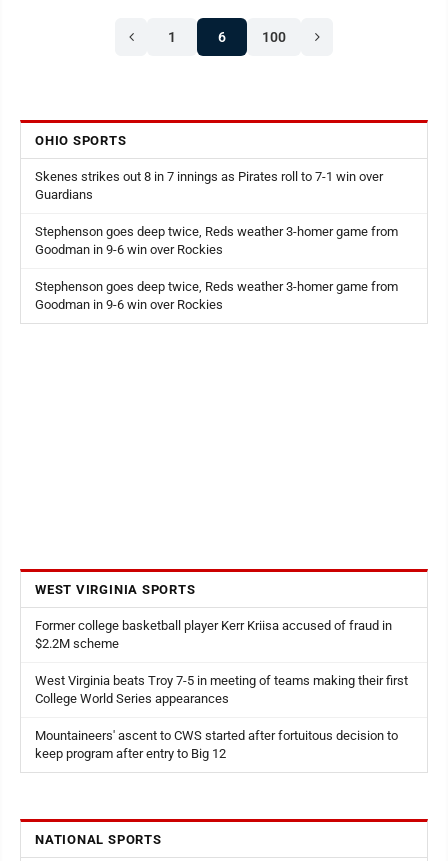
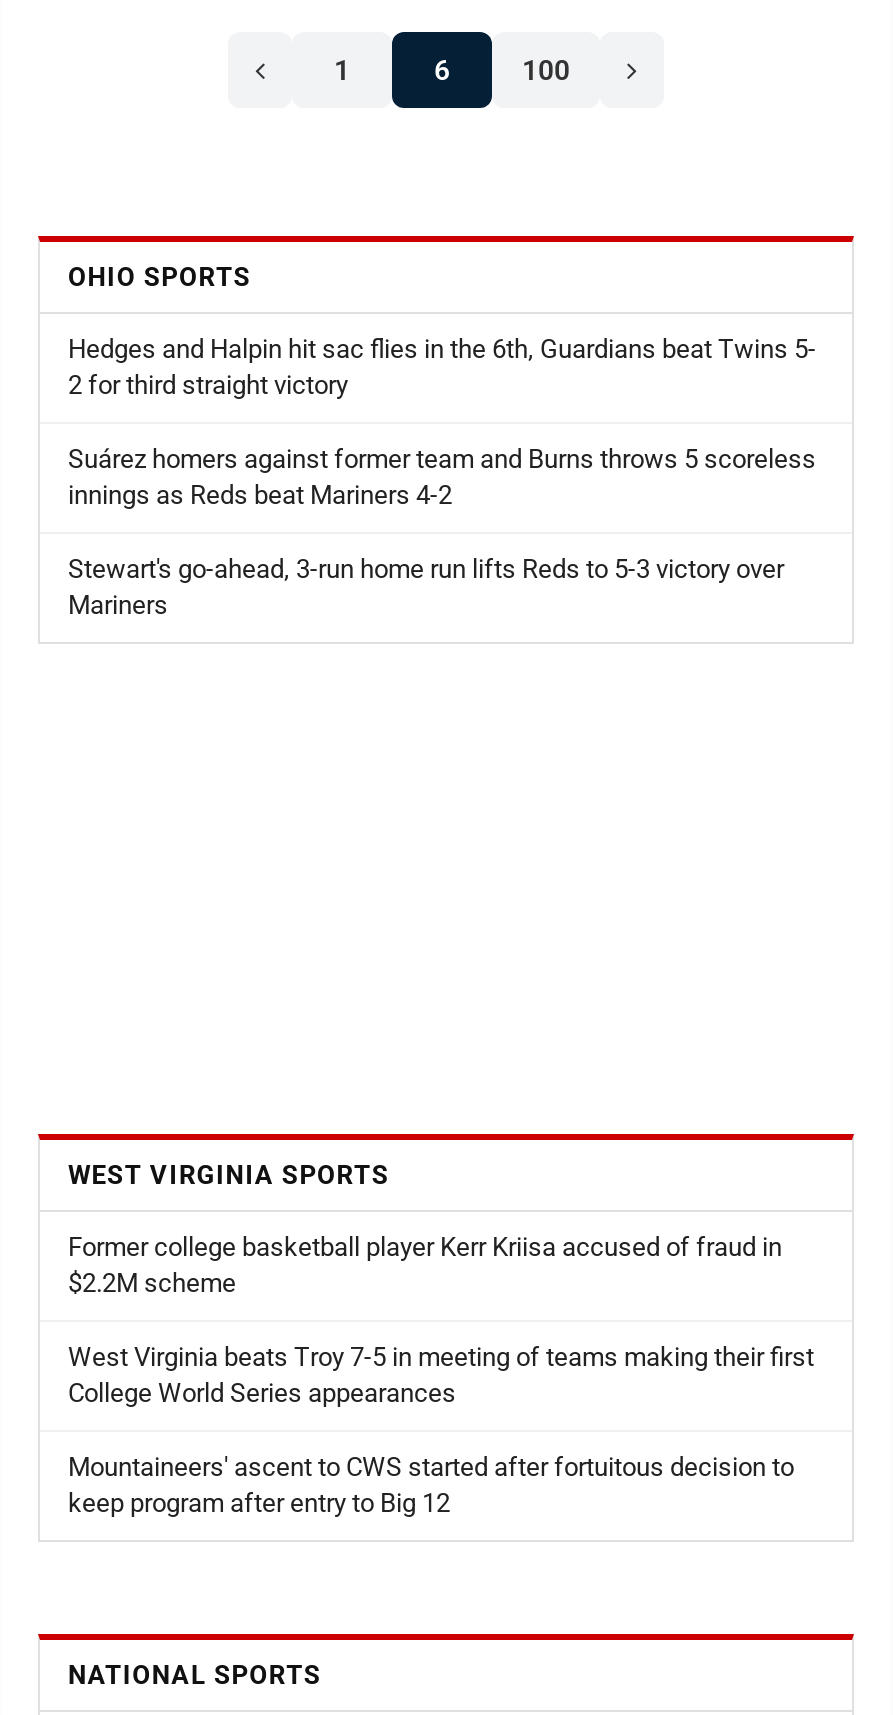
[35,169,383,202] Skenes strikes out 8 in 7 innings as Pirates roll to 7-1 win over | Guardians -> [68,334,816,400] Hedges and Halpin hit sac flies in the 6th, Guardians beat Twins 5- | 2 for third straight victory
[35,224,398,257] Stephenson goes deep twice, Reds weather 3-homer game from | Goodman in 9-6 win over Rockies -> [68,444,816,510] Suárez homers against former team and Burns throws 5 scoreless | innings as Reds beat Mariners 4-2
[35,279,398,312] Stephenson goes deep twice, Reds weather 3-homer game from | Goodman in 9-6 win over Rockies -> [68,554,784,620] Stewart's go-ahead, 3-run home run lifts Reds to 5-3 victory over | Mariners

